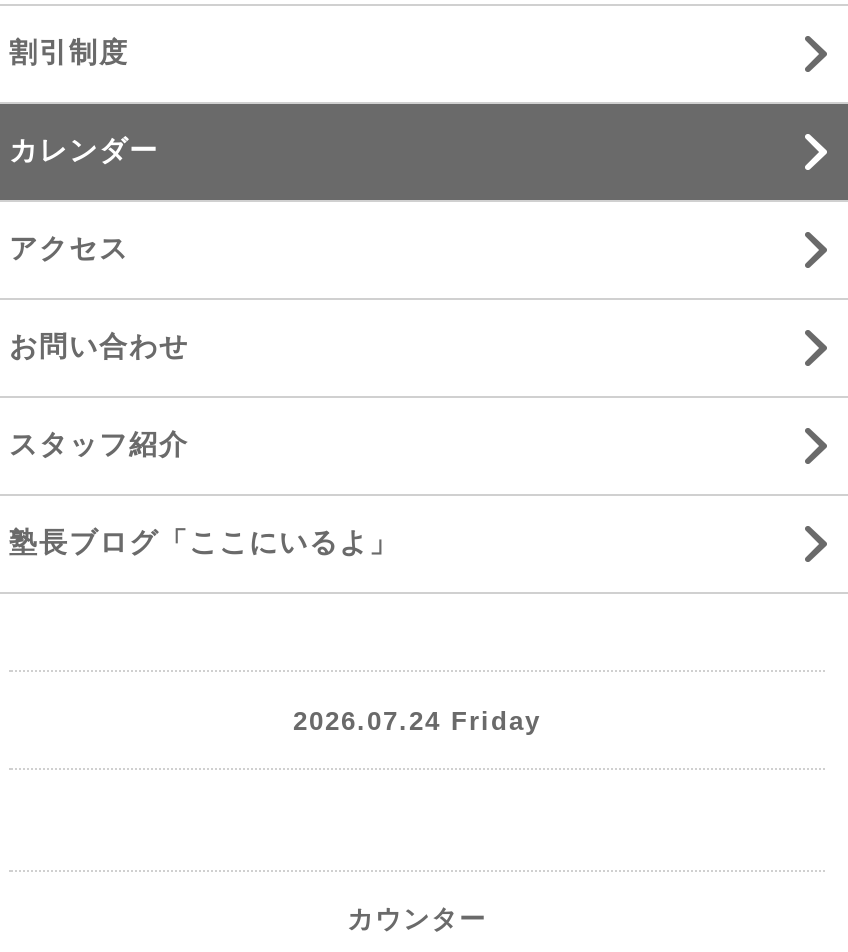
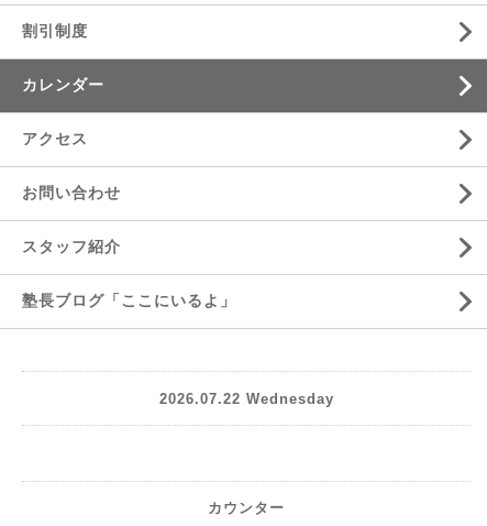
[293,705,541,735] 2026.07.24 Friday -> [159,390,334,407] 2026.07.22 Wednesday

